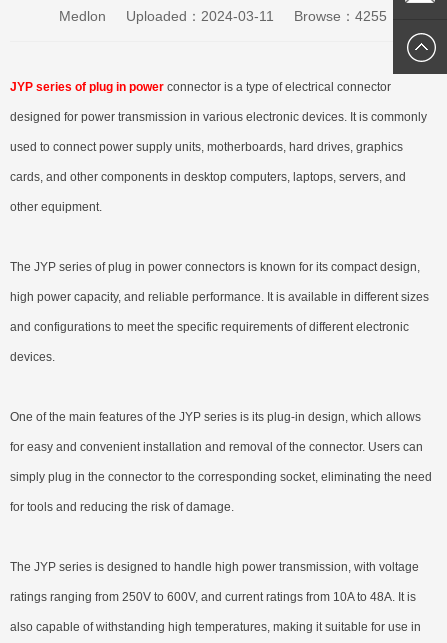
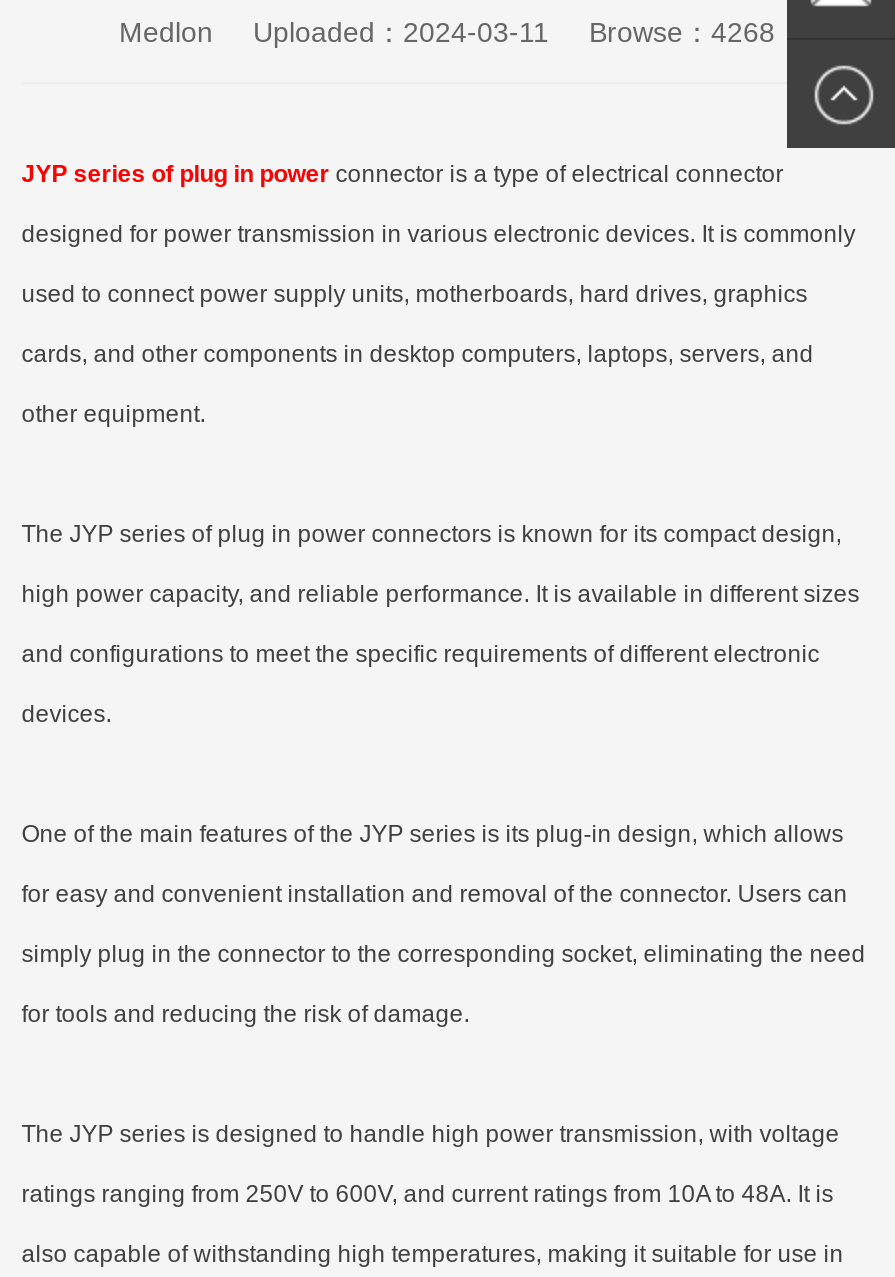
[59,7,387,23] Medlon Uploaded：2024-03-11 Browse：4255 -> [119,15,775,47] Medlon Uploaded：2024-03-11 Browse：4268

